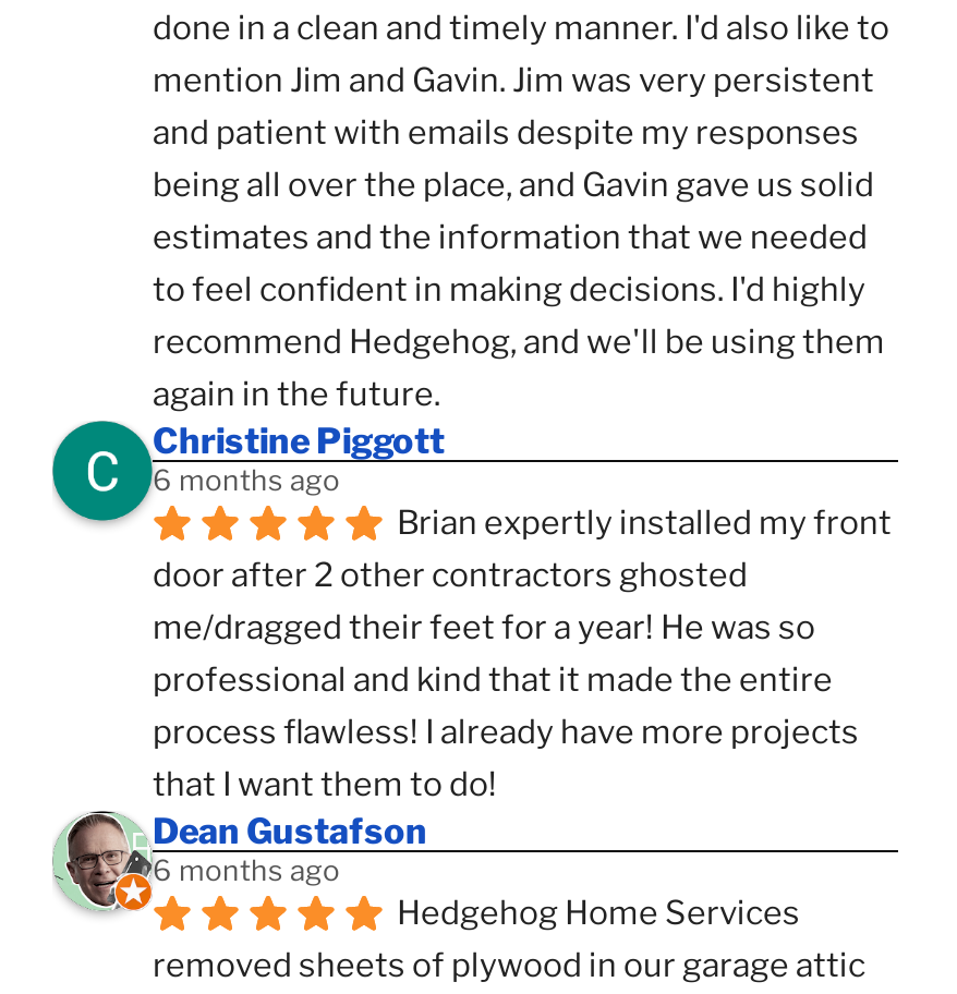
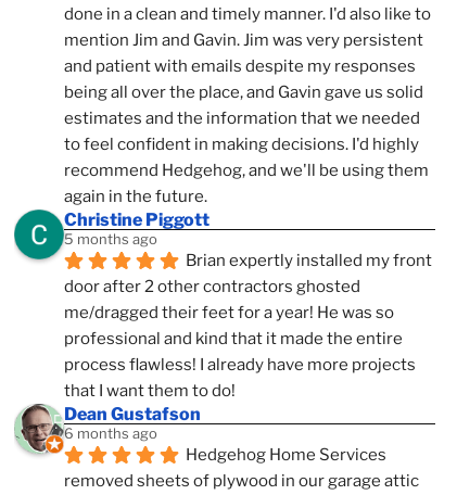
[153,463,340,498] 6 months ago -> [64,231,157,248] 5 months ago

